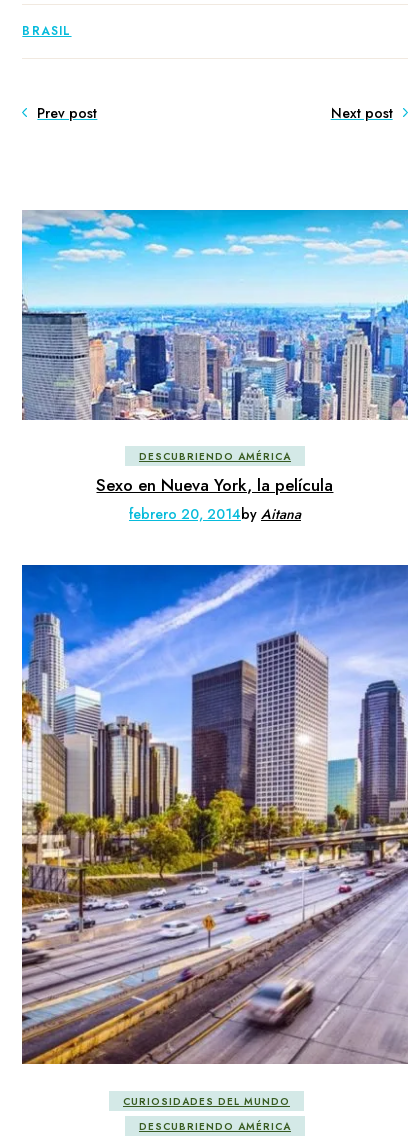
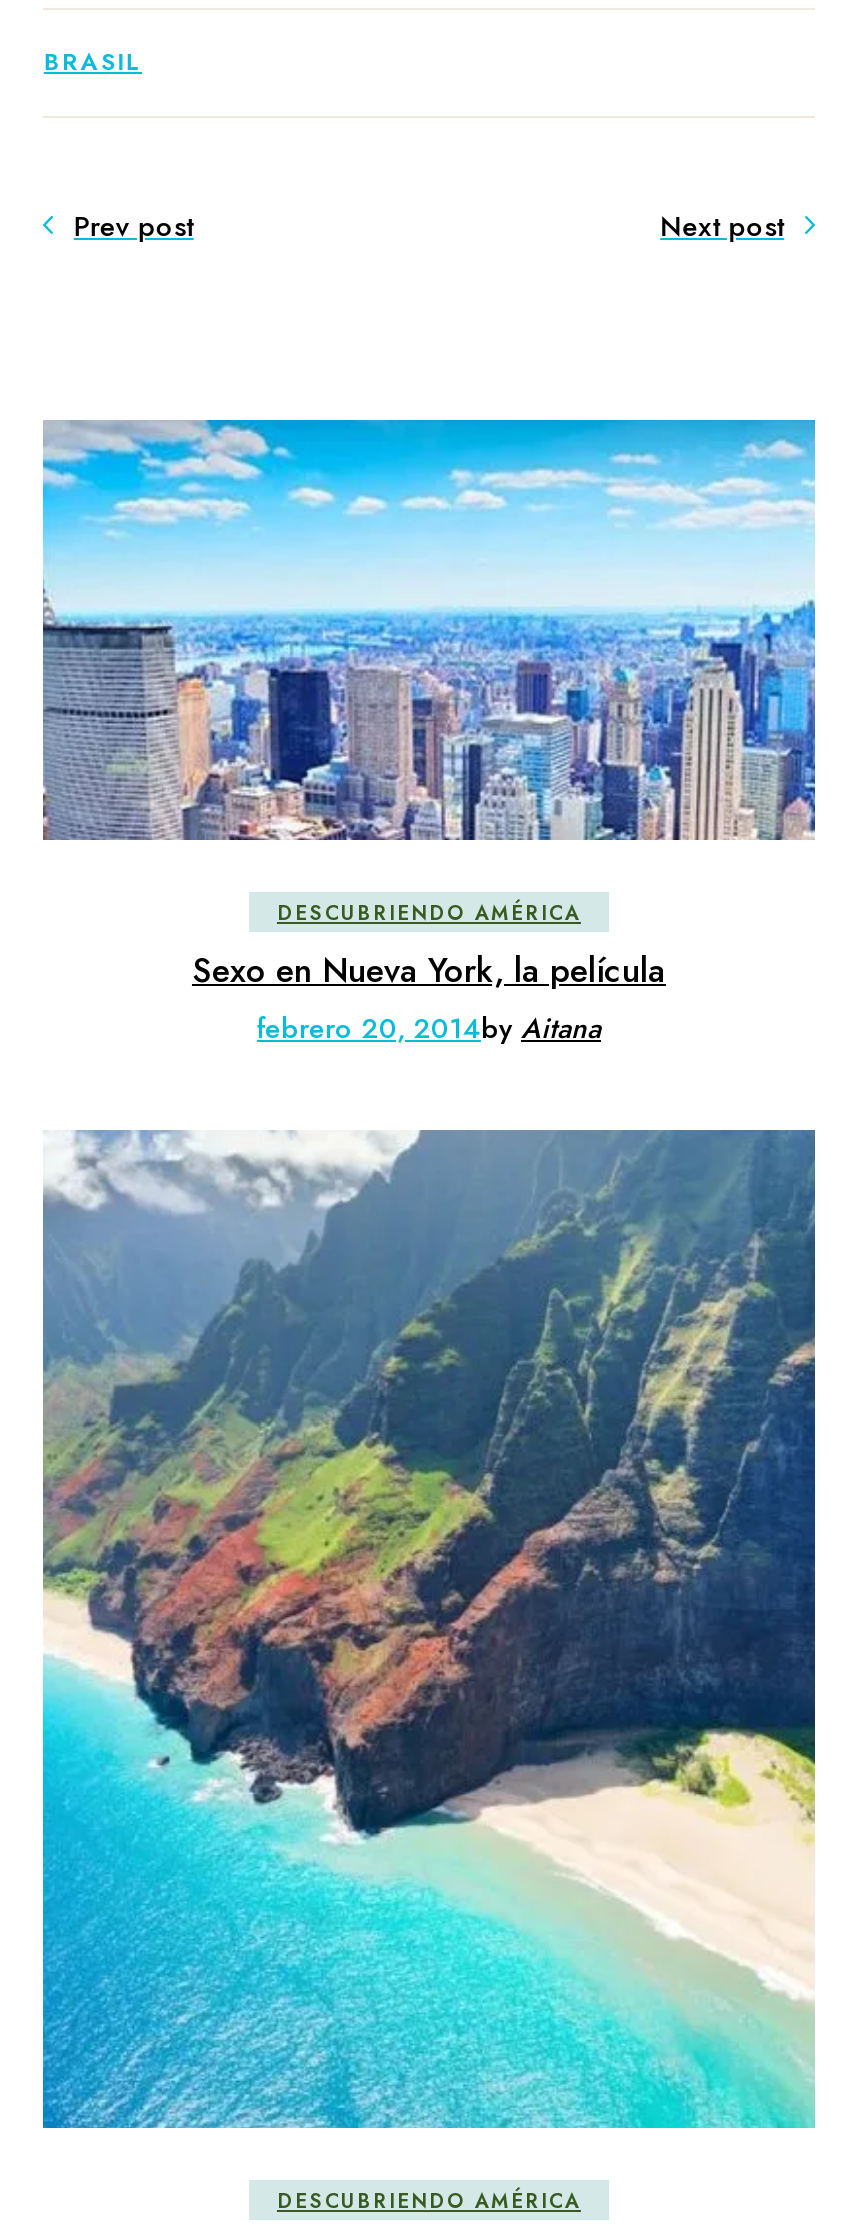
[21,564,409,1065] [image] -> [41,1130,817,2130] [image]
[123,1093,290,1108] CURIOSIDADES DEL MUNDO -> none

